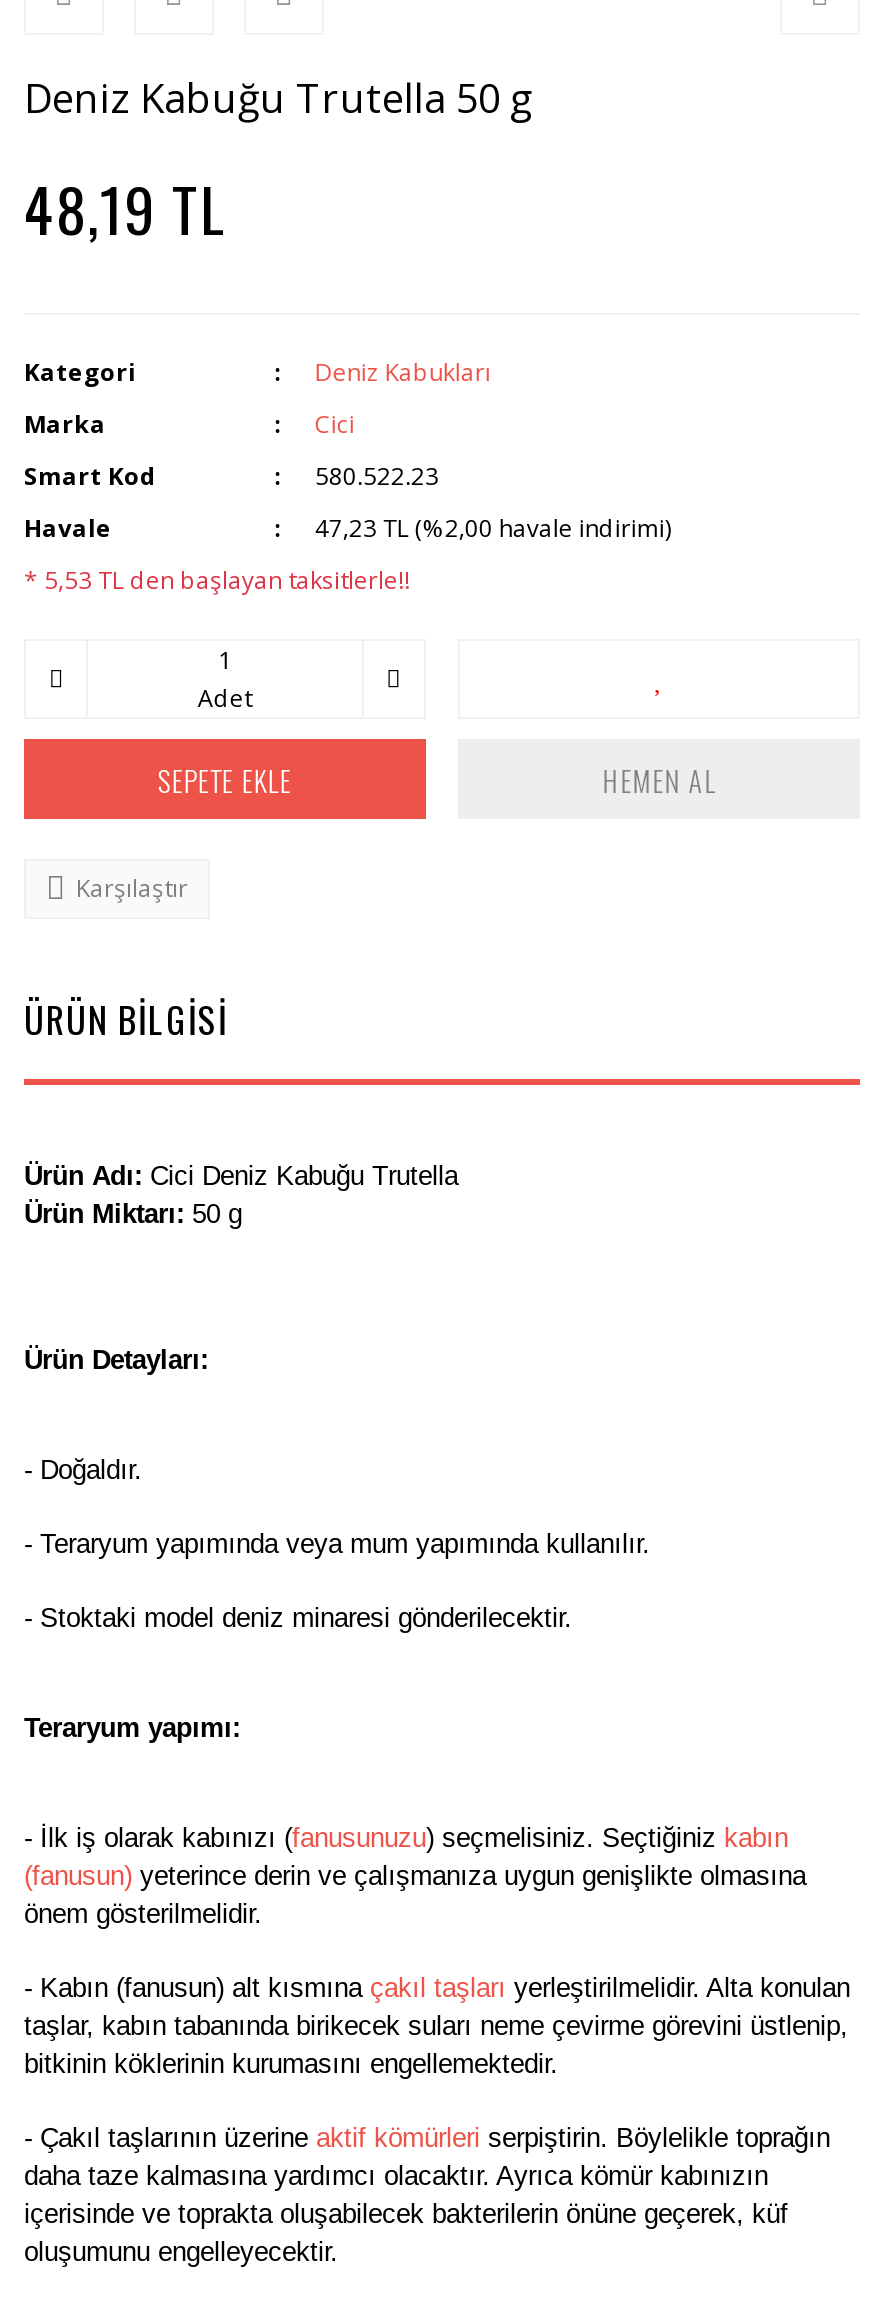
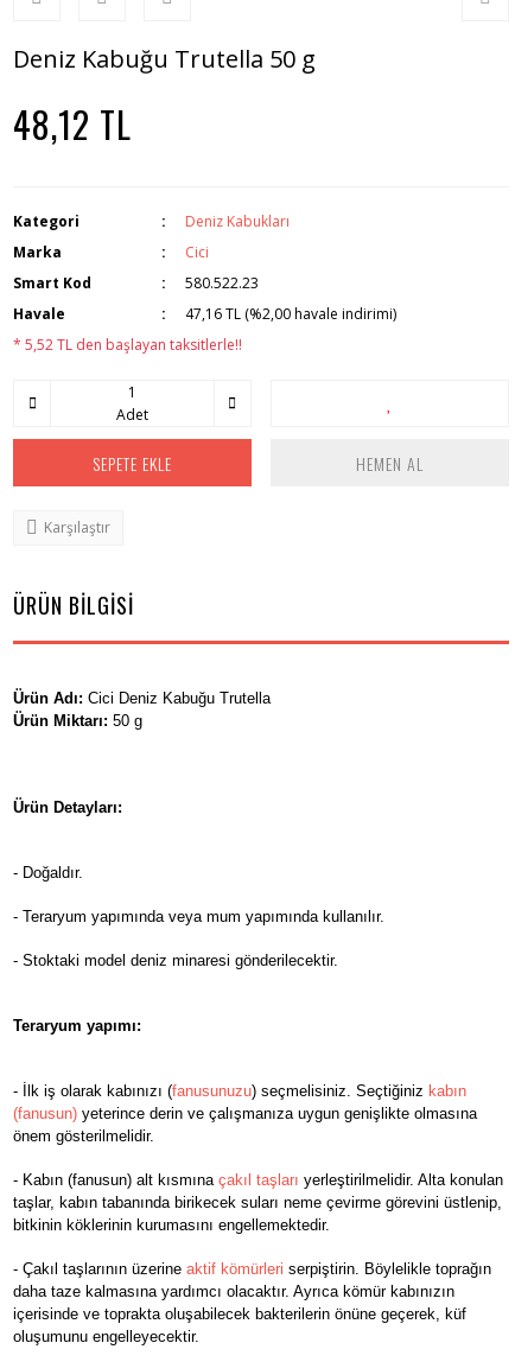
[24,163,226,253] 48,19 TL -> [13,97,132,151] 48,12 TL
[315,511,671,545] 47,23 TL (%2,00 havale indirimi) -> [186,304,397,324] 47,16 TL (%2,00 havale indirimi)
[24,563,410,597] * 5,53 TL den başlayan taksitlerle!! -> [13,335,242,355] * 5,52 TL den başlayan taksitlerle!!

